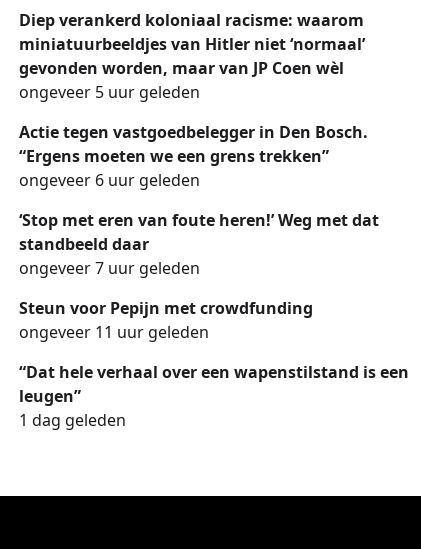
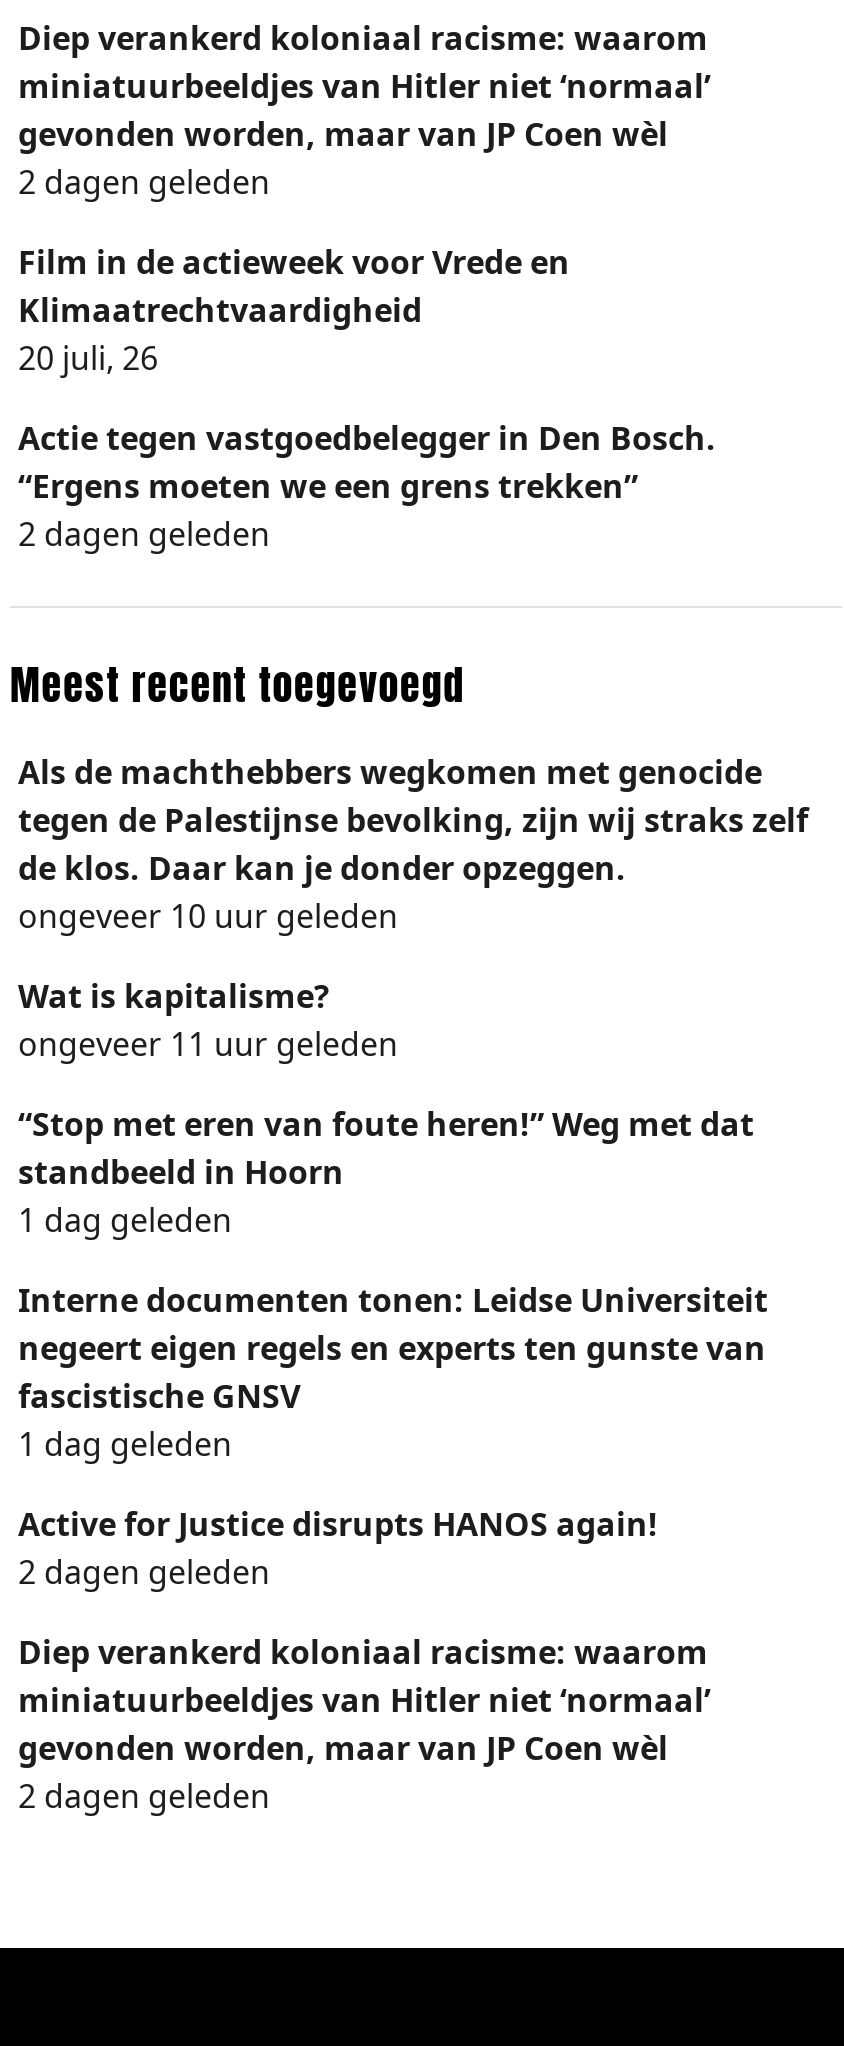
[19,81,200,103] ongeveer 5 uur geleden -> [18,160,570,380] 2 dagen geleden | Film in de actieweek voor Vrede en | Klimaatrechtvaardigheid | 20 juli, 26
[19,169,379,319] ongeveer 6 uur geleden | ‘Stop met eren van foute heren!’ Weg met dat | standbeeld daar | ongeveer 7 uur geleden | Steun voor Pepijn met crowdfunding -> [10,512,808,1018] 2 dagen geleden | Meest recent toegevoegd | Als de machthebbers wegkomen met genocide | tegen de Palestijnse bevolking, zijn wij straks zelf | de klos. Daar kan je donder opzeggen. | ongeveer 10 uur geleden | Wat is kapitalisme?
[19,361,409,407] “Dat hele verhaal over een wapenstilstand is een | leugen” -> [18,1102,754,1194] “Stop met eren van foute heren!” Weg met dat | standbeeld in Hoorn
none -> [18,1278,768,1818] Interne documenten tonen: Leidse Universiteit | negeert eigen regels en experts ten gunste van | fascistische GNSV | 1 dag geleden | Active for Justice disrupts HANOS again! | 2 dagen geleden | Diep verankerd koloniaal racisme: waarom | miniatuurbeeldjes van Hitler niet ‘normaal’ | gevonden worden, maar van JP Coen wèl | 2 dagen geleden

